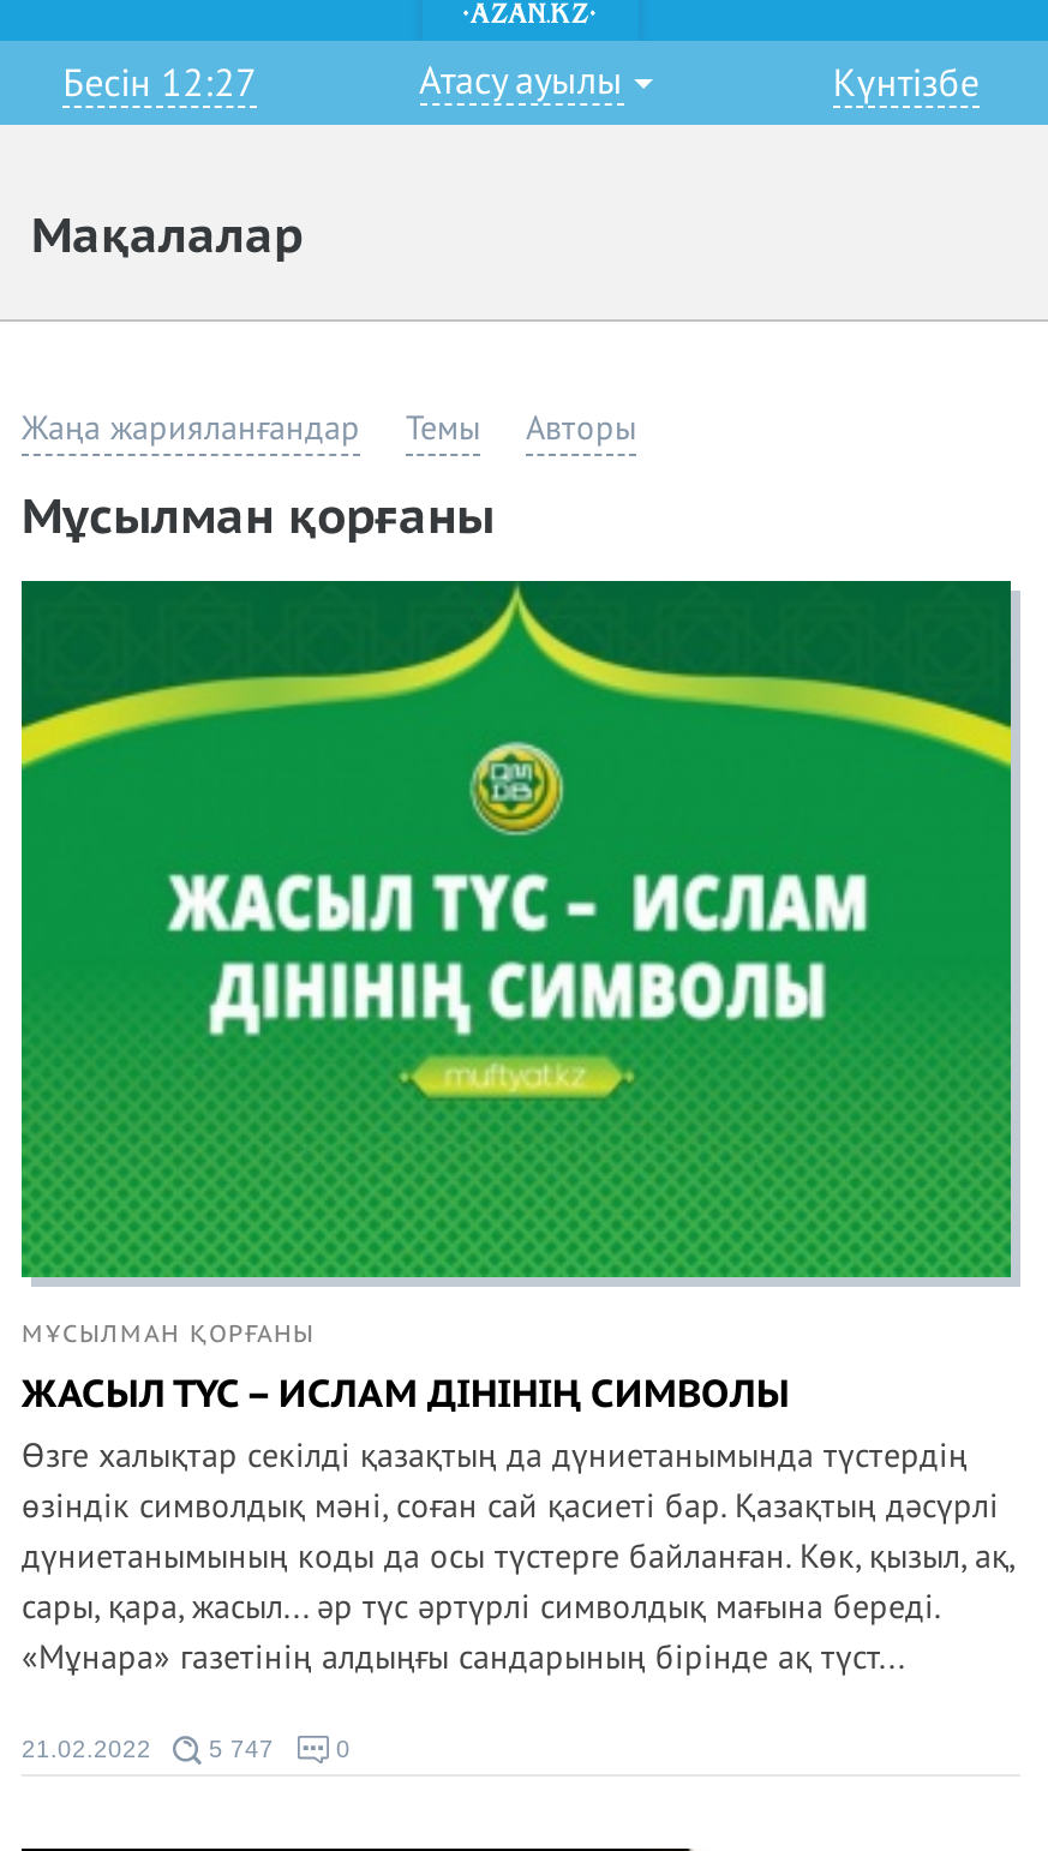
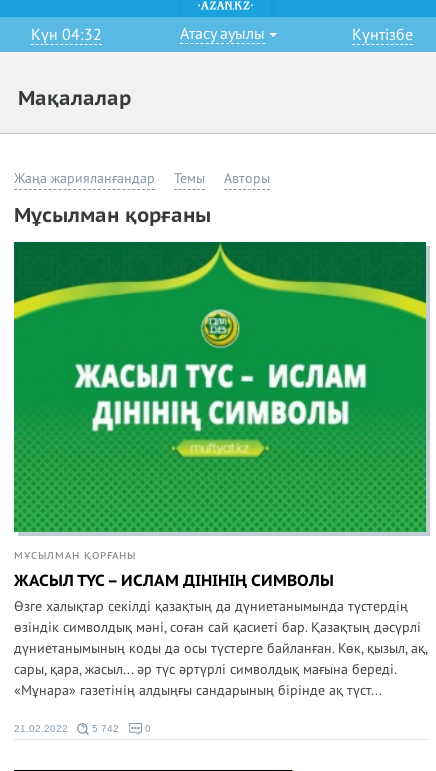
[63,62,257,106] Бесін 12:27 -> [31,26,102,44] Күн 04:32
[22,1735,274,1761] 21.02.2022 5 747 -> [14,723,119,734] 21.02.2022 5 742

